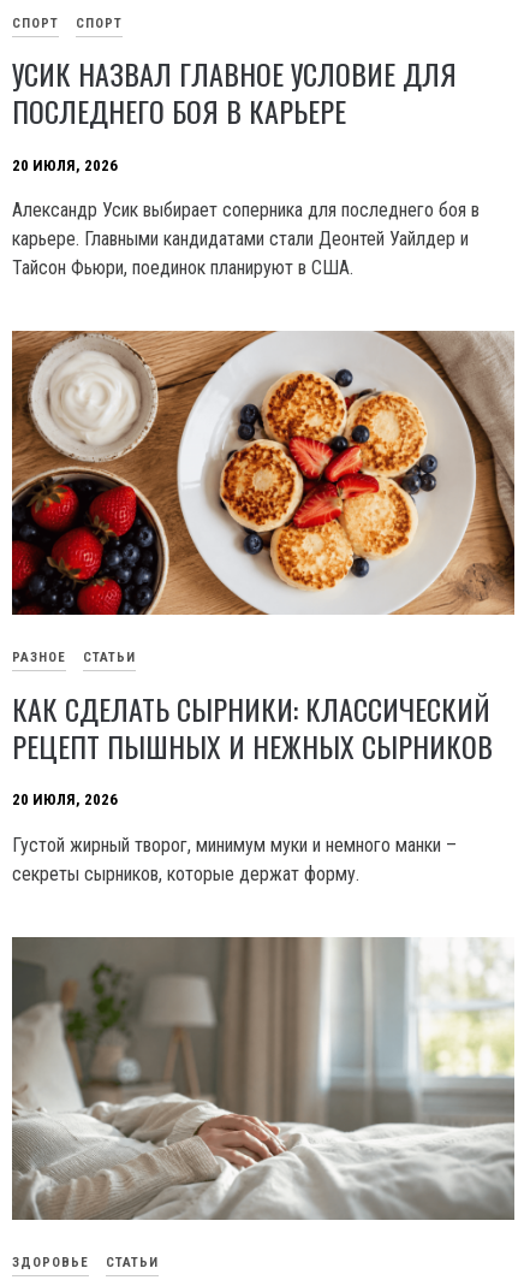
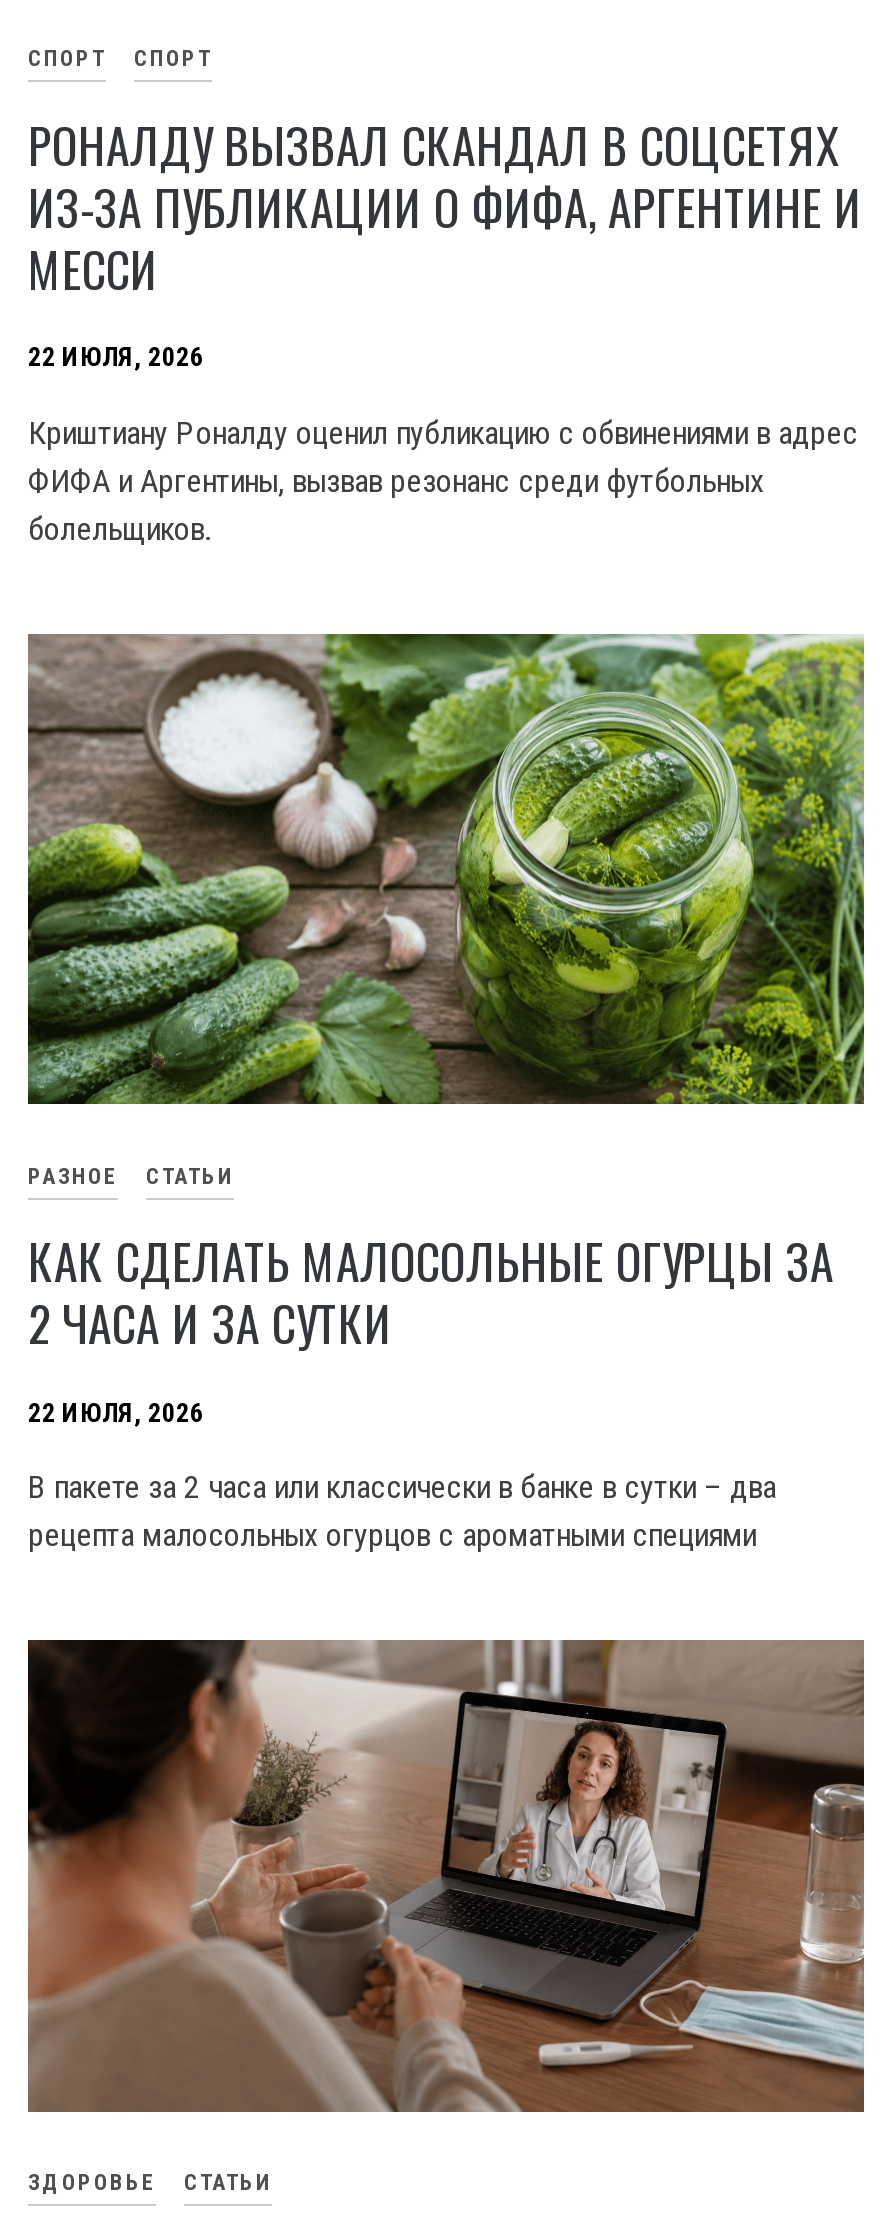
[12,52,457,133] УСИК НАЗВАЛ ГЛАВНОЕ УСЛОВИЕ ДЛЯ | ПОСЛЕДНЕГО БОЯ В КАРЬЕРЕ -> [28,109,862,305] РОНАЛДУ ВЫЗВАЛ СКАНДАЛ В СОЦСЕТЯХ | ИЗ-ЗА ПУБЛИКАЦИИ О ФИФА, АРГЕНТИНЕ И | МЕССИ
[12,156,118,174] 20 ИЮЛЯ, 2026 -> [28,343,204,373] 22 ИЮЛЯ, 2026
[12,199,480,280] Александр Усик выбирает соперника для последнего боя в | карьере. Главными кандидатами стали Деонтей Уайлдер и | Тайсон Фьюри, поединок планируют в США. -> [28,415,858,549] Криштиану Роналду оценил публикацию с обвинениями в адрес | ФИФА и Аргентины, вызвав резонанс среди футбольных | болельщиков.
[11,330,514,616] [image] -> [26,632,866,1106] [image]
[12,686,493,767] КАК СДЕЛАТЬ СЫРНИКИ: КЛАССИЧЕСКИЙ | РЕЦЕПТ ПЫШНЫХ И НЕЖНЫХ СЫРНИКОВ -> [28,1225,834,1359] КАК СДЕЛАТЬ МАЛОСОЛЬНЫЕ ОГУРЦЫ ЗА | 2 ЧАСА И ЗА СУТКИ
[12,790,118,808] 20 ИЮЛЯ, 2026 -> [28,1398,204,1428] 22 ИЮЛЯ, 2026
[12,833,457,885] Густой жирный творог, минимум муки и немного манки – | секреты сырников, которые держат форму. -> [28,1469,776,1555] В пакете за 2 часа или классически в банке в сутки – два | рецепта малосольных огурцов с ароматными специями
[11,936,514,1220] [image] -> [28,1638,866,2112] [image]

